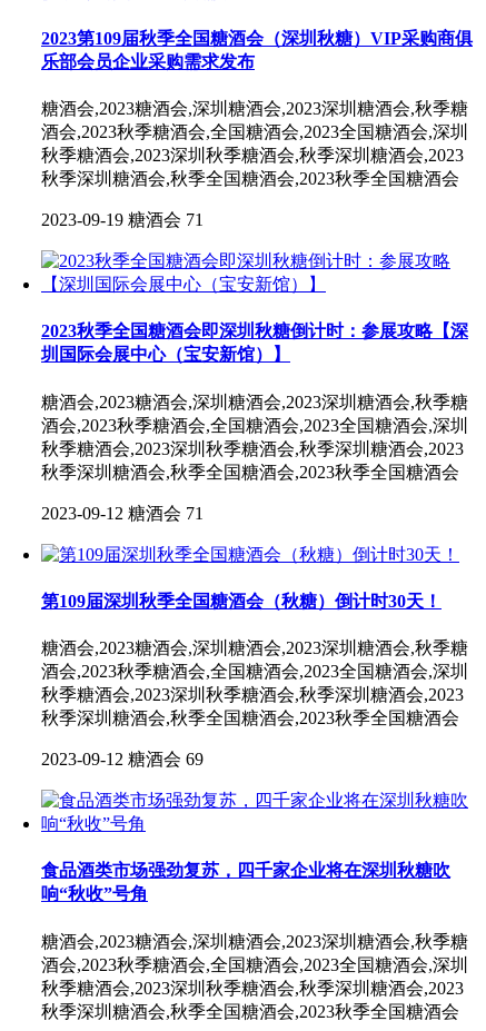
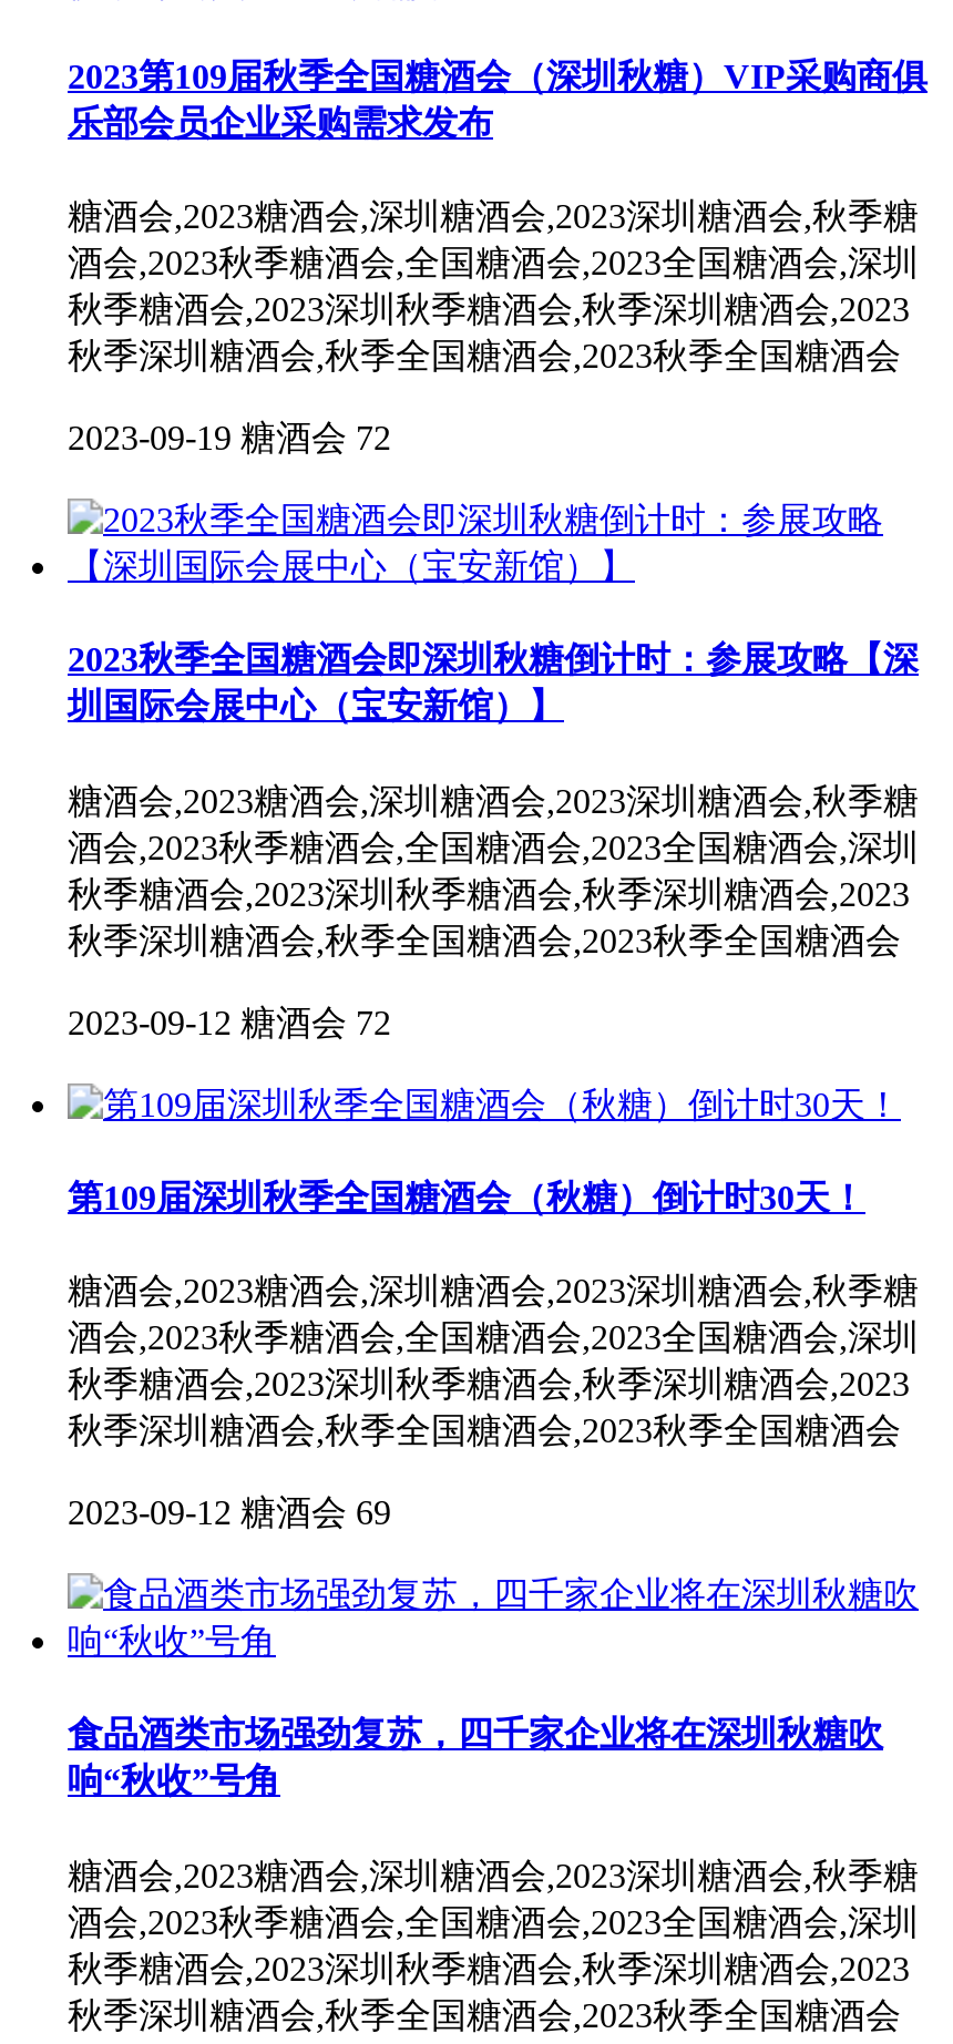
[41,210,204,229] 2023-09-19 糖酒会 71 -> [68,419,391,457] 2023-09-19 糖酒会 72
[41,503,204,522] 2023-09-12 糖酒会 71 -> [68,1003,391,1041] 2023-09-12 糖酒会 72

